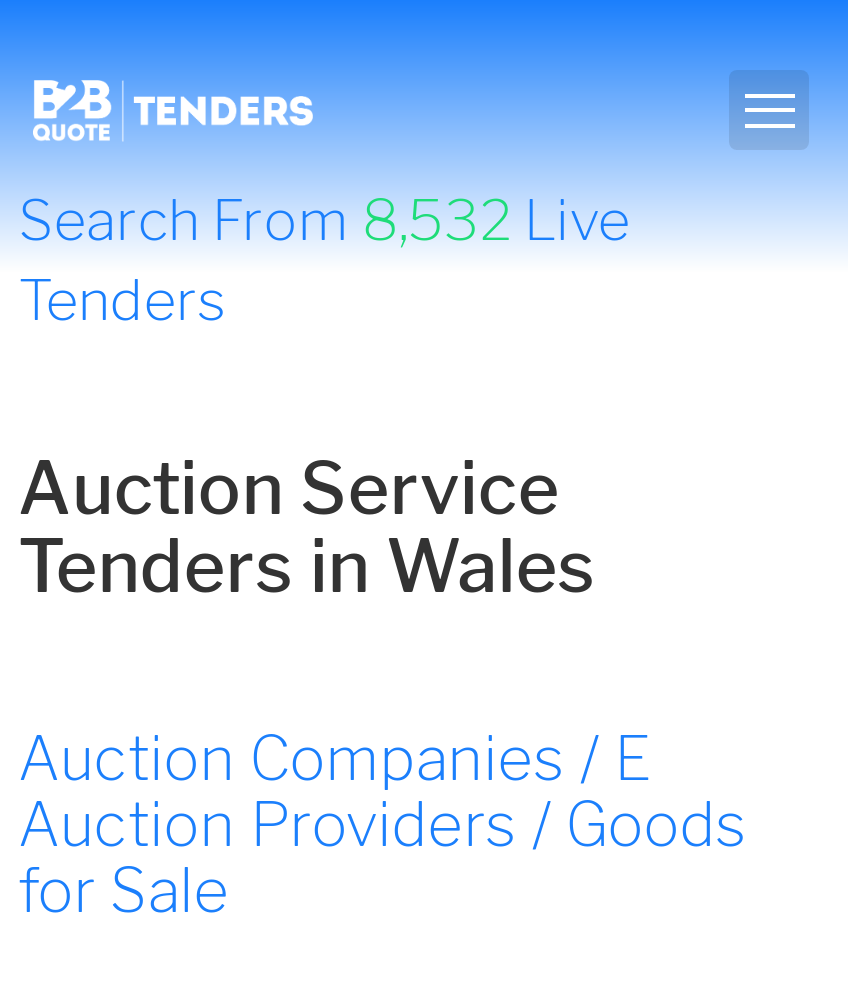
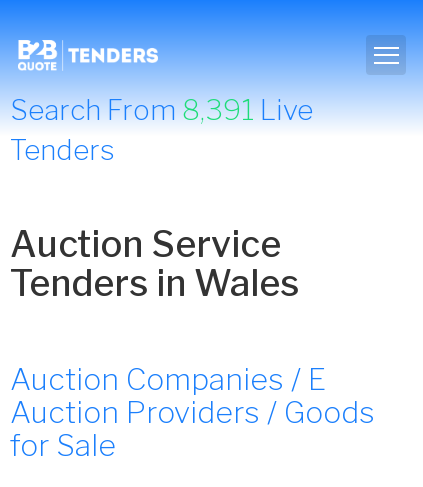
[18,186,630,254] Search From 8,532 Live -> [10,93,313,127] Search From 8,391 Live

